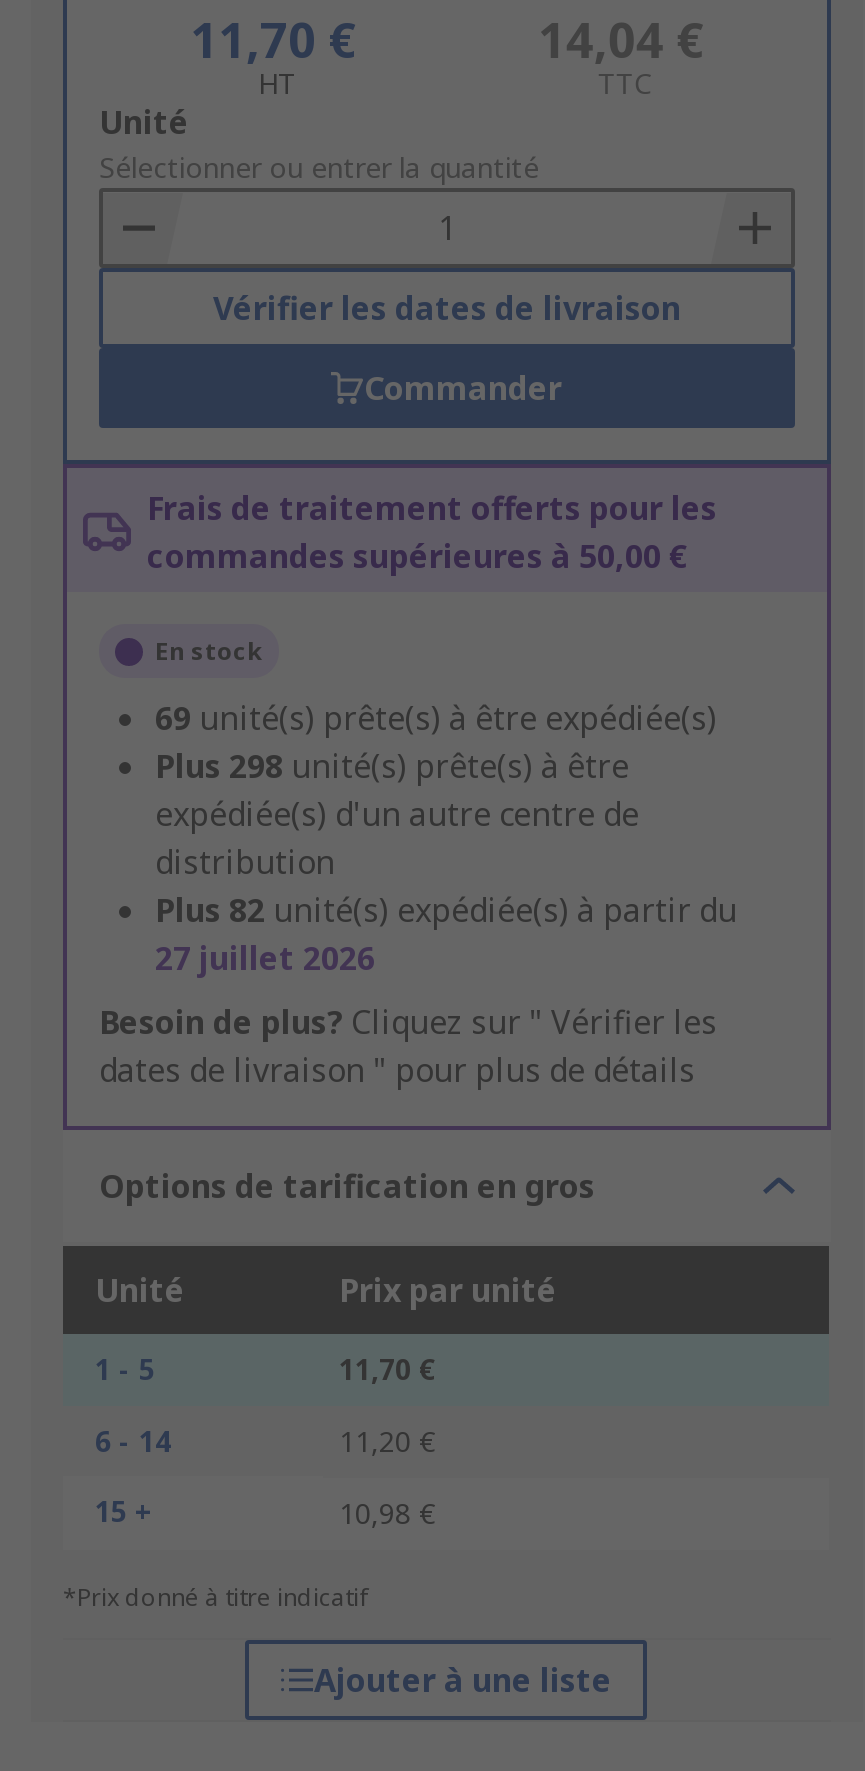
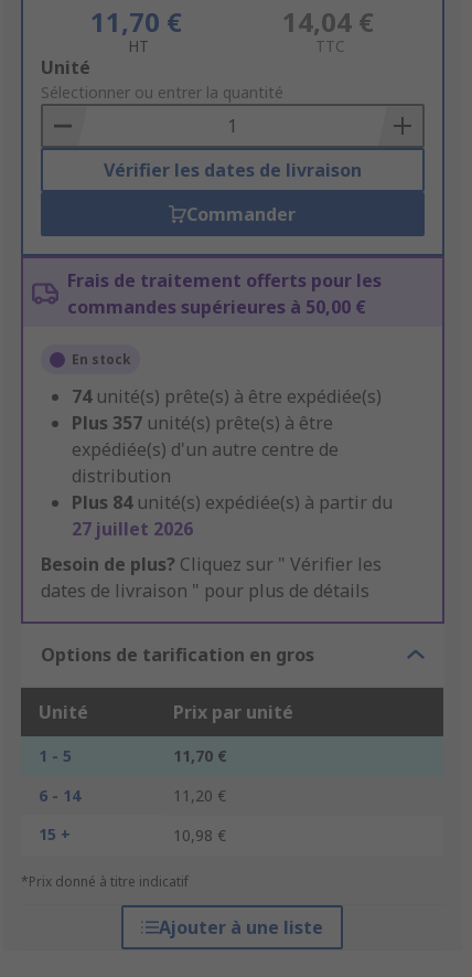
[155,697,717,741] 69 unité(s) prête(s) à être expédiée(s) -> [72,385,382,409] 74 unité(s) prête(s) à être expédiée(s)
[155,745,629,789] Plus 298 unité(s) prête(s) à être -> [72,411,333,436] Plus 357 unité(s) prête(s) à être
[155,889,737,933] Plus 82 unité(s) expédiée(s) à partir du -> [72,491,393,515] Plus 84 unité(s) expédiée(s) à partir du

